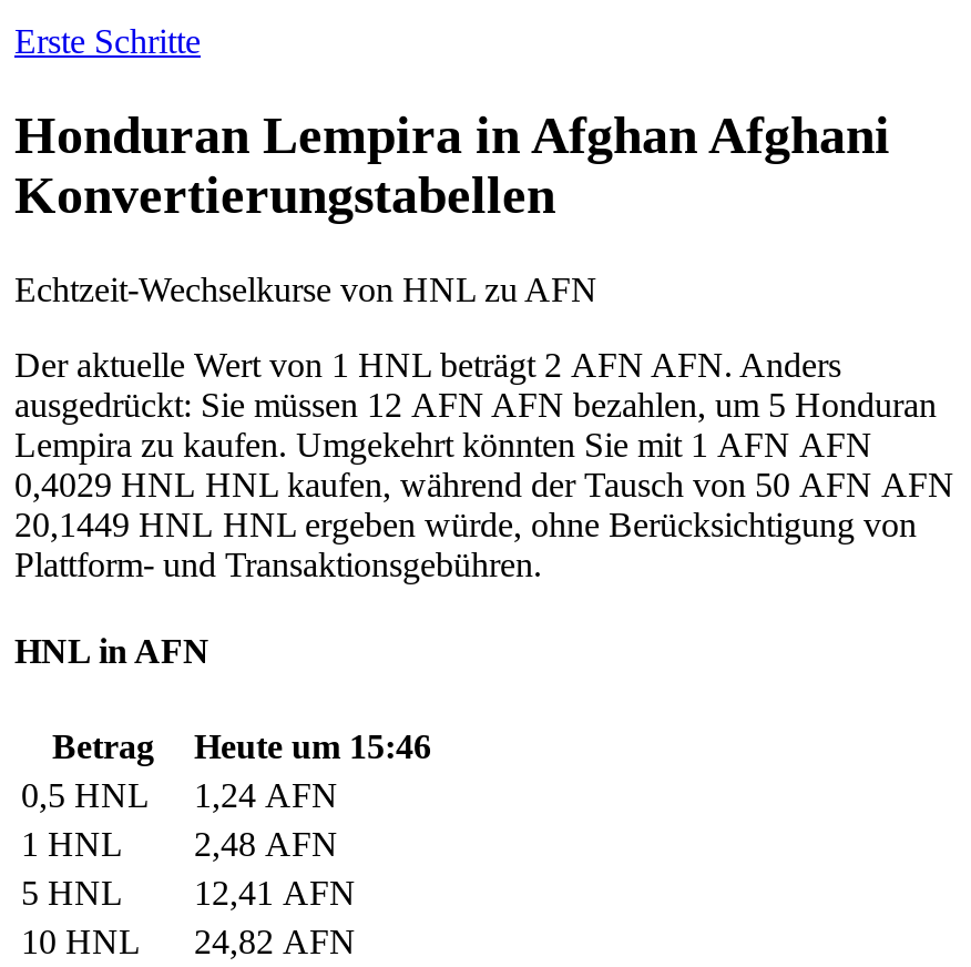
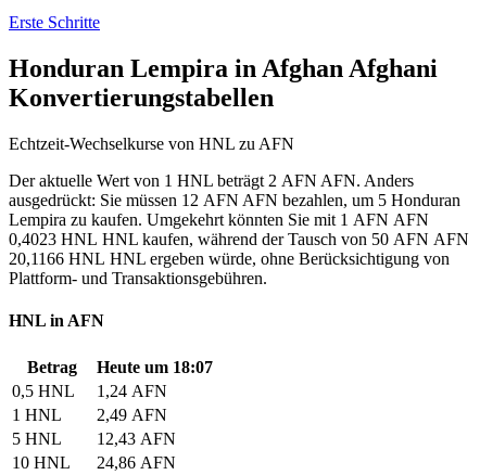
[14,466,954,504] 0,4029 HNL HNL kaufen, während der Tausch von 50 AFN AFN -> [9,230,469,249] 0,4023 HNL HNL kaufen, während der Tausch von 50 AFN AFN
[14,506,917,544] 20,1449 HNL HNL ergeben würde, ohne Berücksichtigung von -> [9,250,450,268] 20,1166 HNL HNL ergeben würde, ohne Berücksichtigung von
[52,727,431,765] Betrag Heute um 15:46 -> [27,358,213,376] Betrag Heute um 18:07
[21,824,338,862] 1 HNL 2,48 AFN -> [12,405,167,424] 1 HNL 2,49 AFN
[21,873,356,911] 5 HNL 12,41 AFN -> [12,429,176,448] 5 HNL 12,43 AFN
[21,922,356,960] 10 HNL 24,82 AFN -> [12,453,176,471] 10 HNL 24,86 AFN

